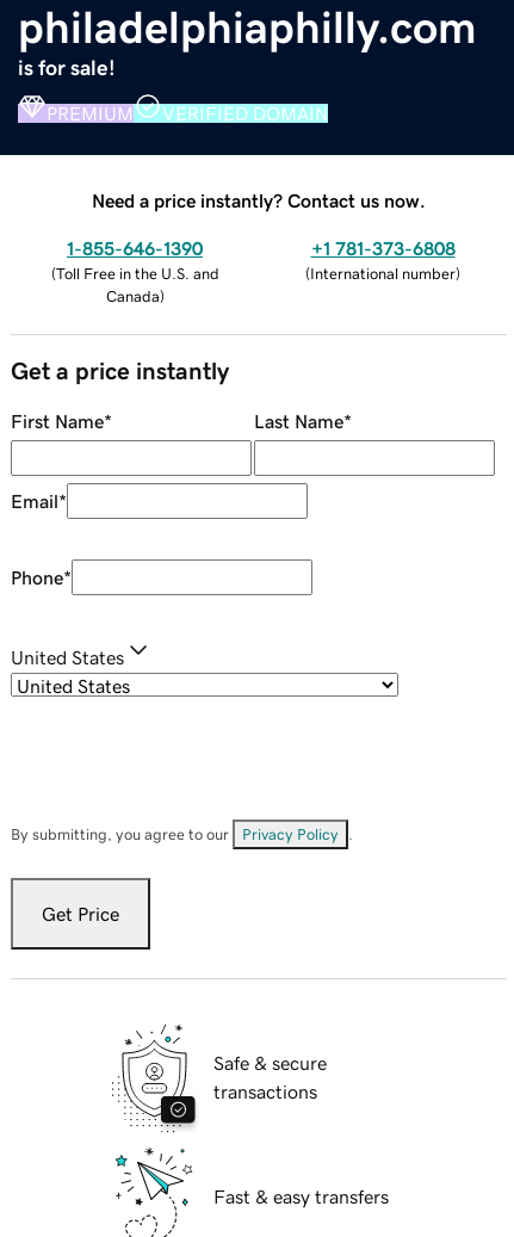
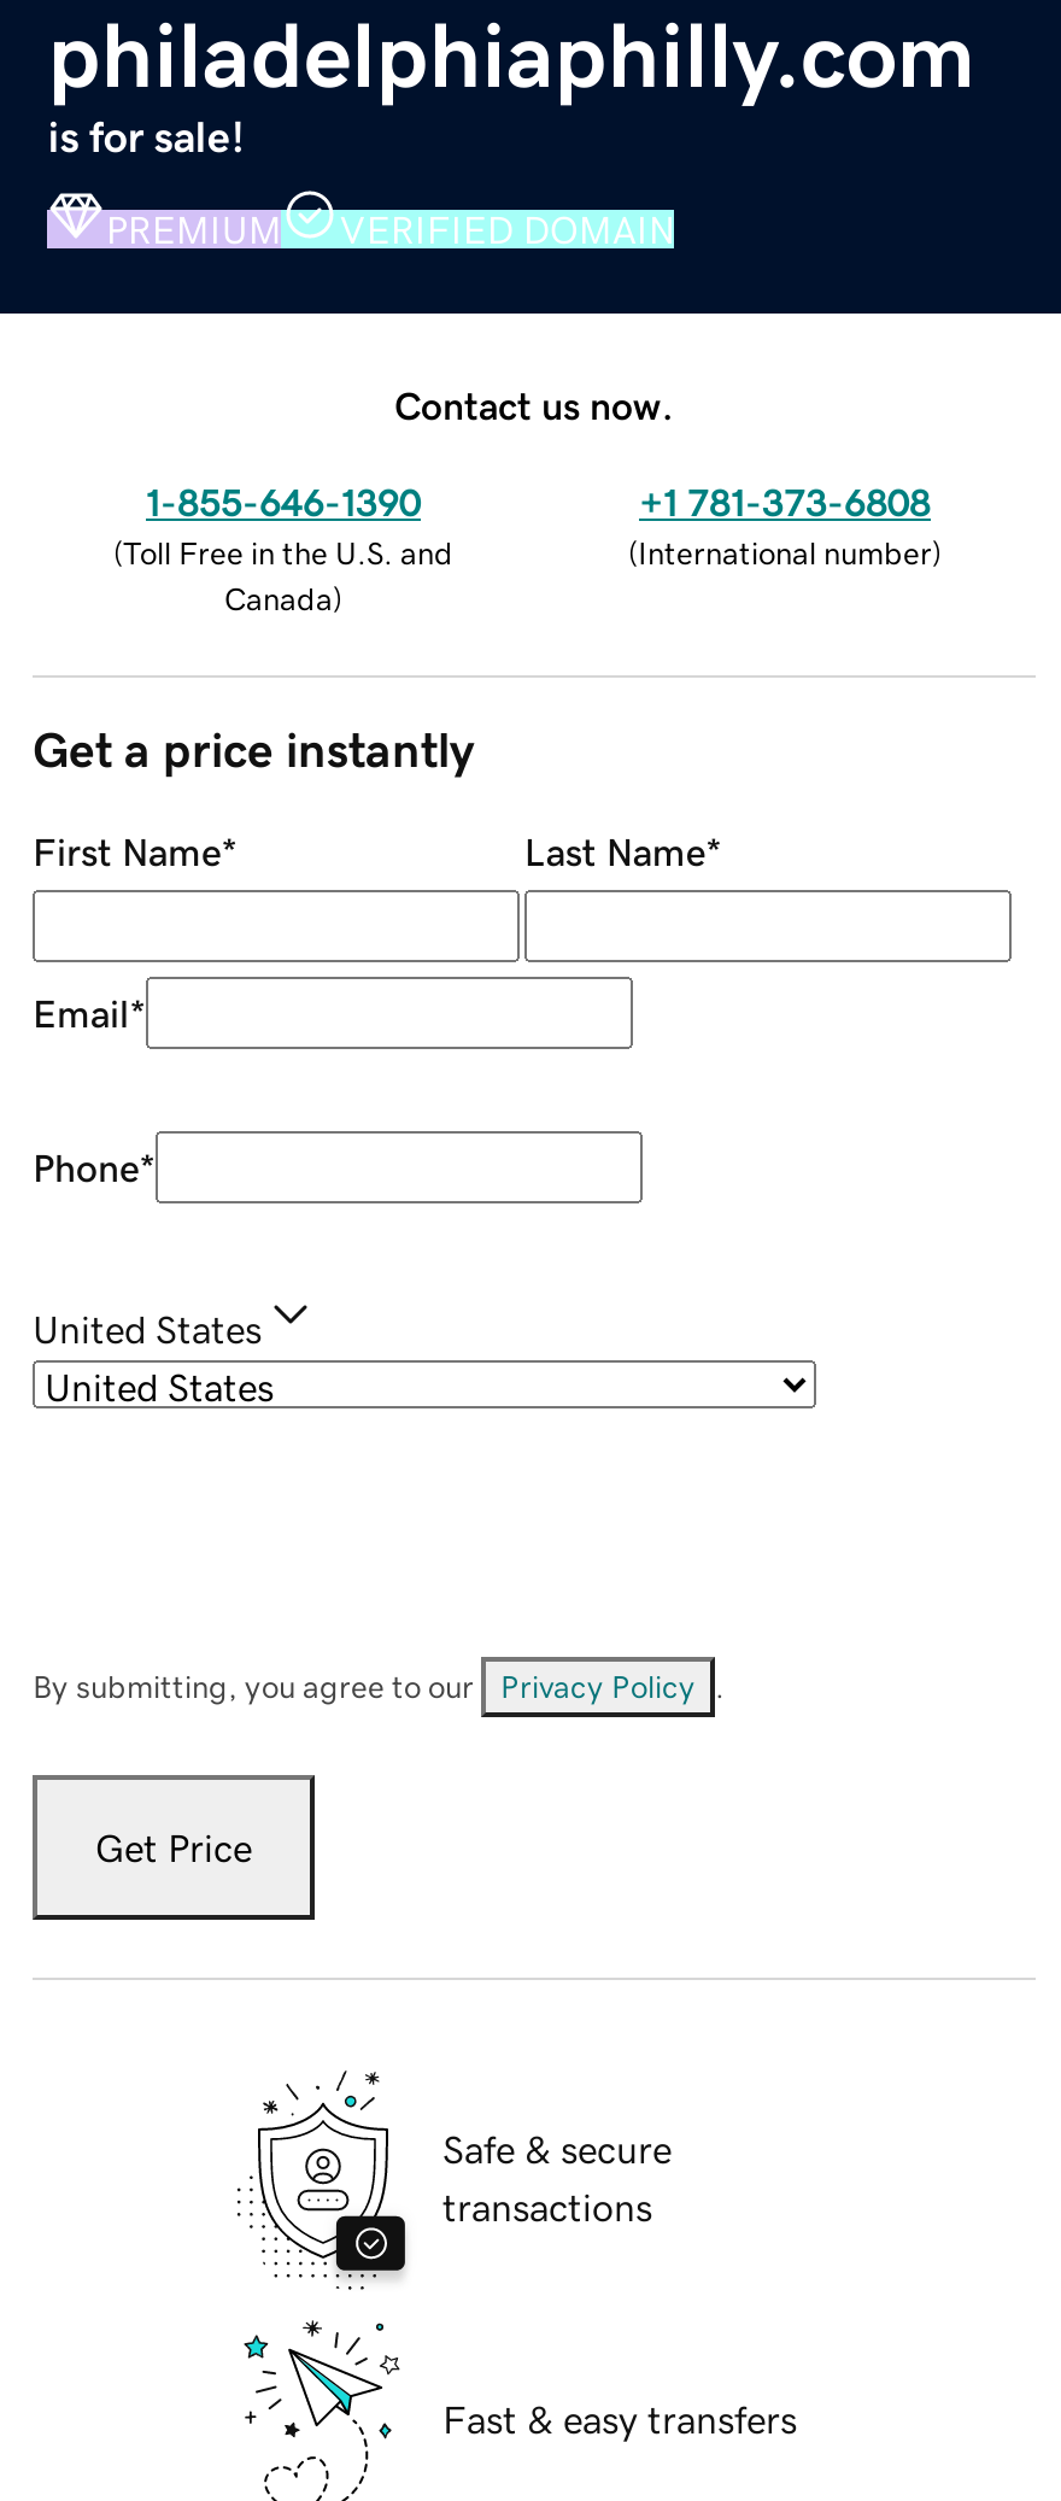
[92,190,426,209] Need a price instantly? Contact us now. -> [394,385,674,424] Contact us now.

